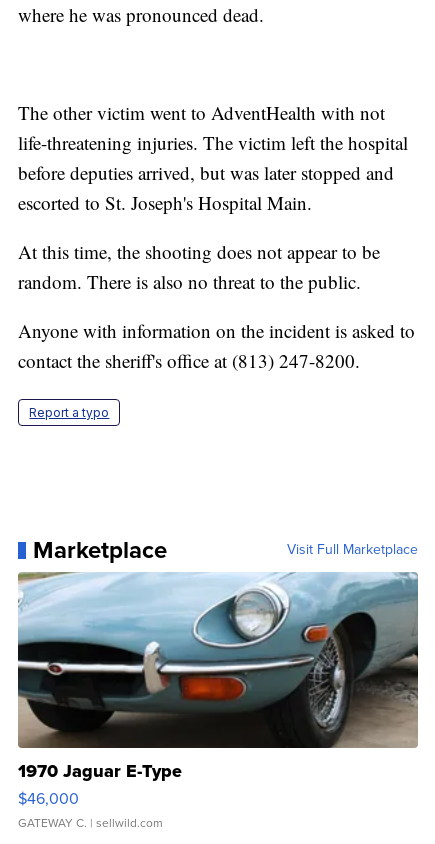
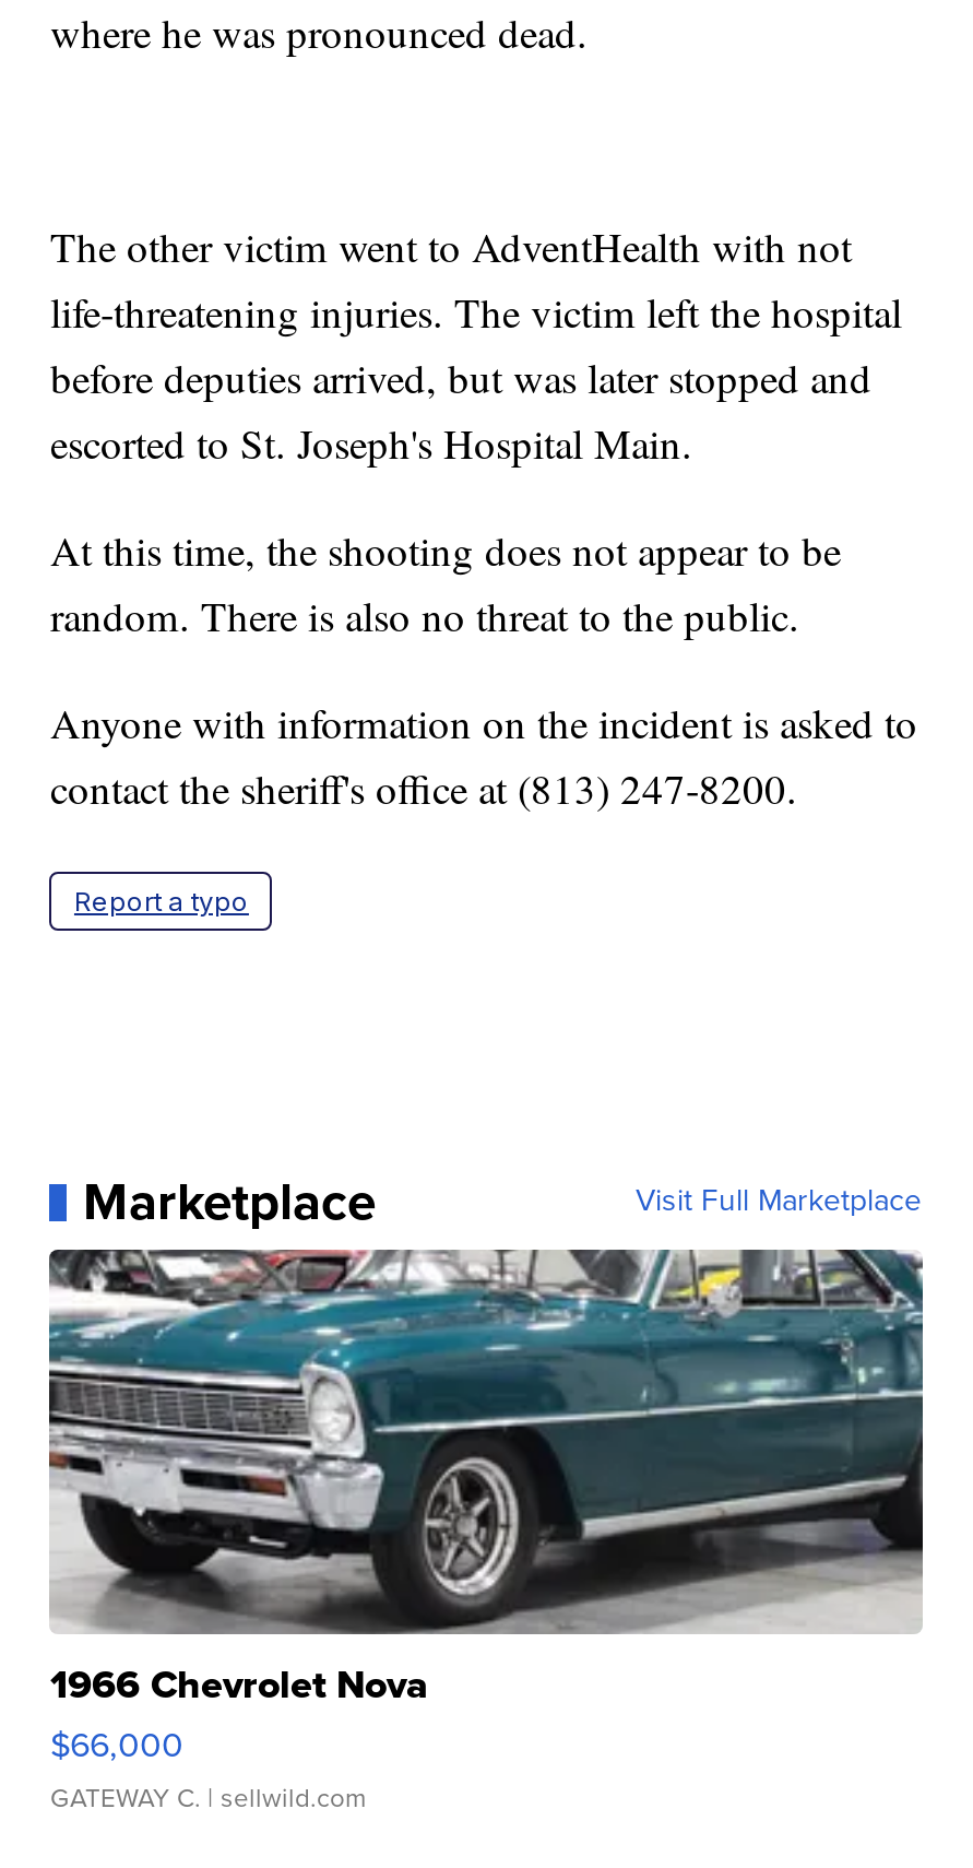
[17,572,418,810] [image] | 1970 Jaguar E-Type | $46,000 -> [47,1248,923,1771] [image] | 1966 Chevrolet Nova | $66,000

